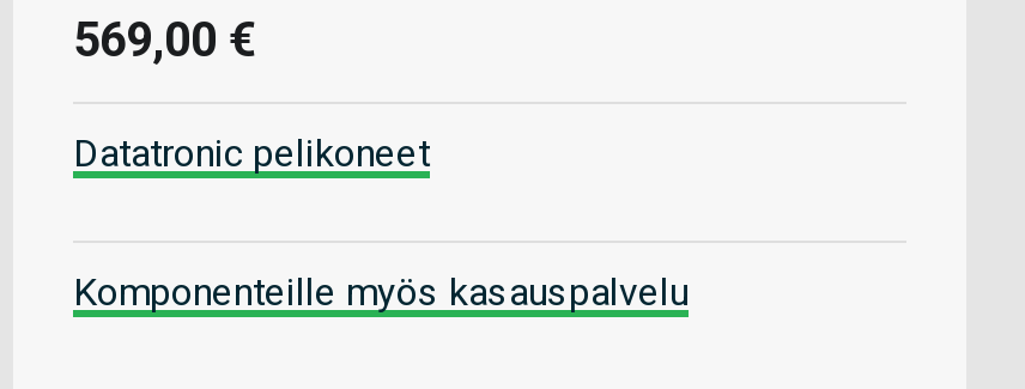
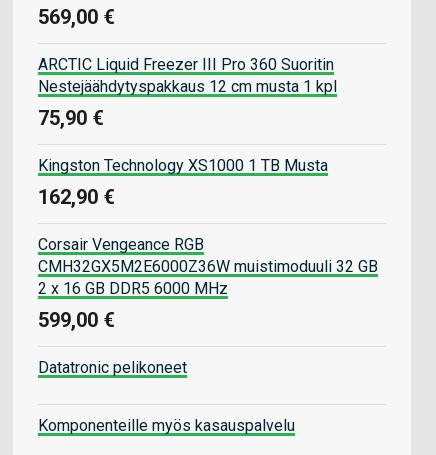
none -> [38,55,378,332] ARCTIC Liquid Freezer III Pro 360 Suoritin | Nestejäähdytyspakkaus 12 cm musta 1 kpl | 75,90 € | Kingston Technology XS1000 1 TB Musta | 162,90 € | Corsair Vengeance RGB | CMH32GX5M2E6000Z36W muistimoduuli 32 GB | 2 x 16 GB DDR5 6000 MHz | 599,00 €

